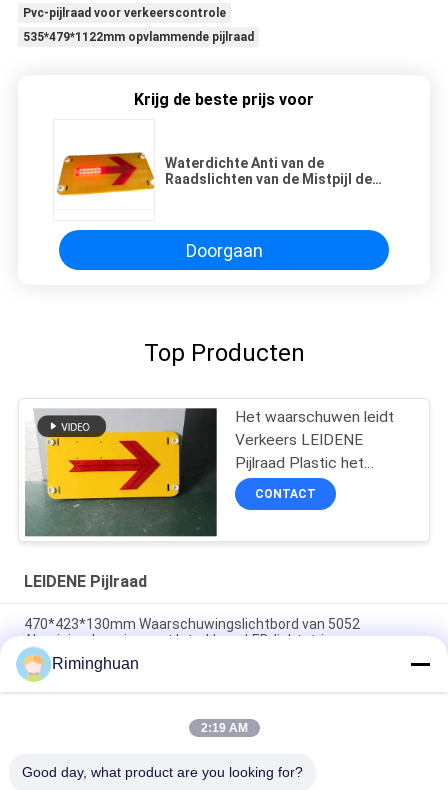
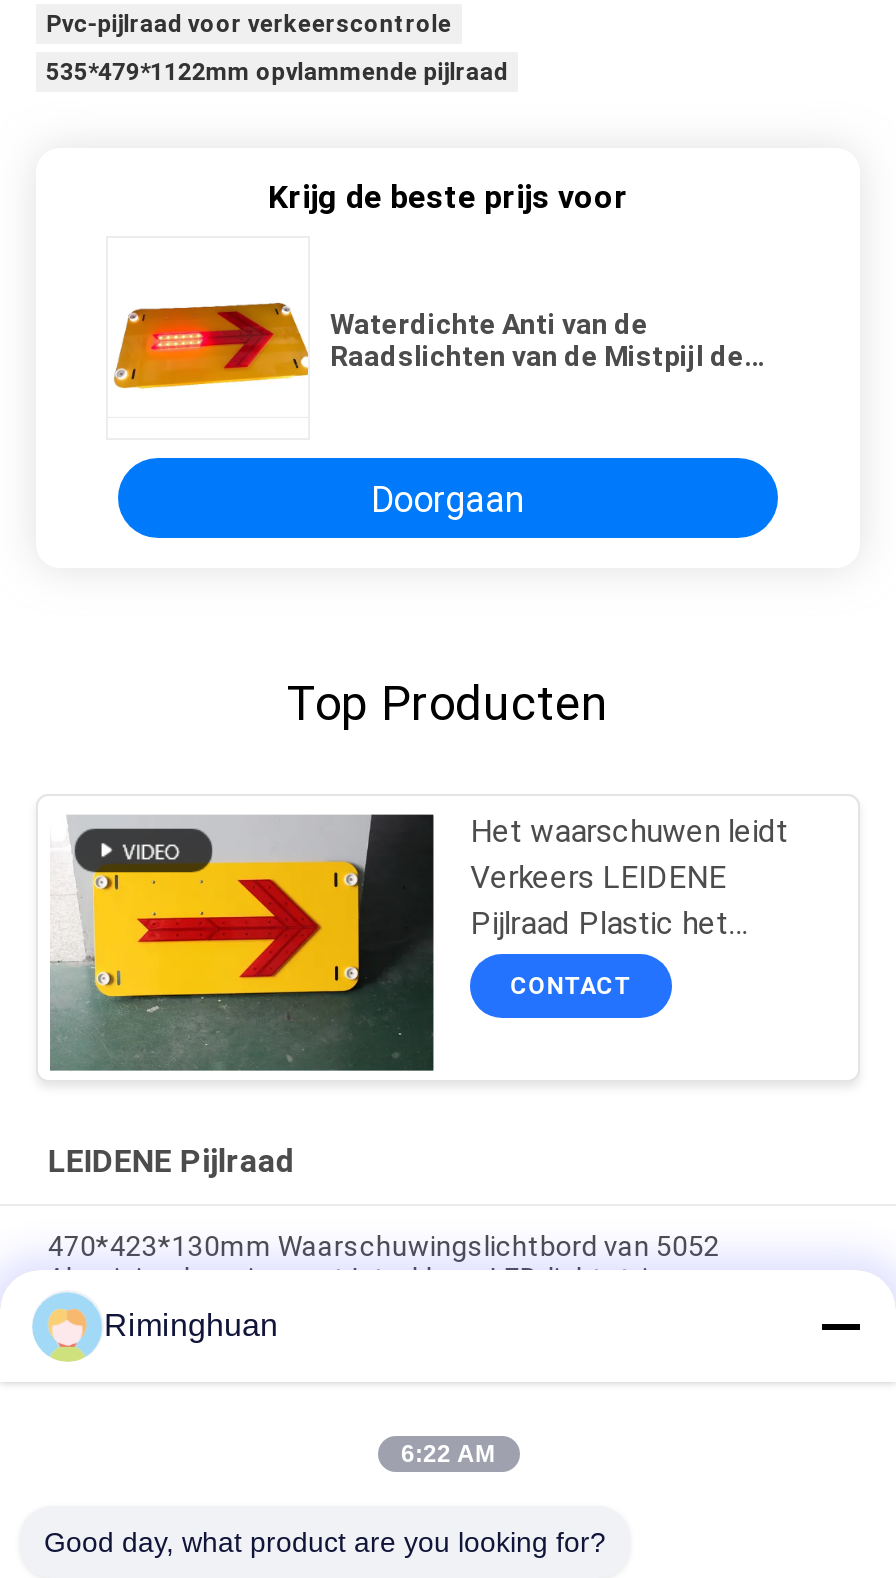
[200,721,247,735] 2:19 AM -> [401,1440,495,1468] 6:22 AM

